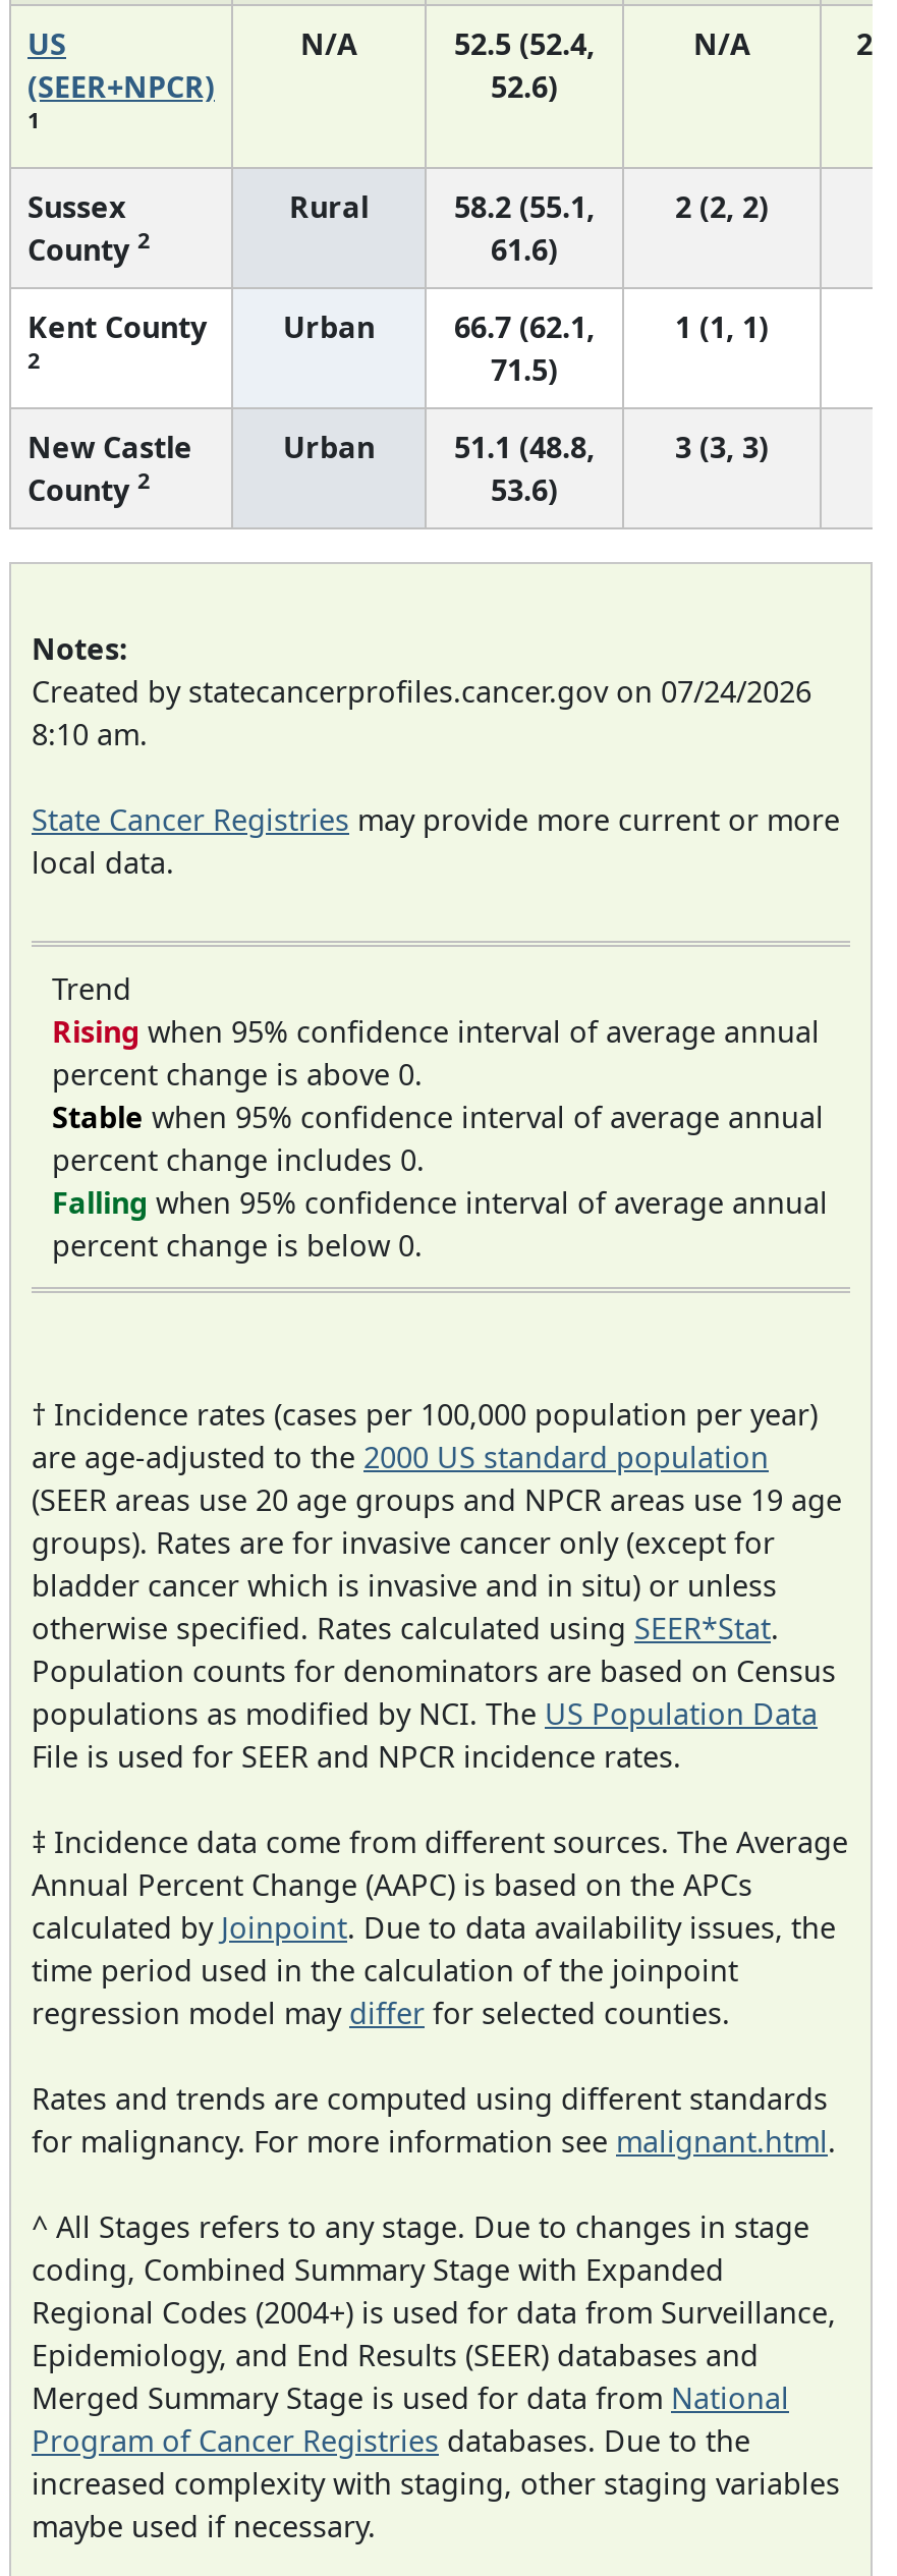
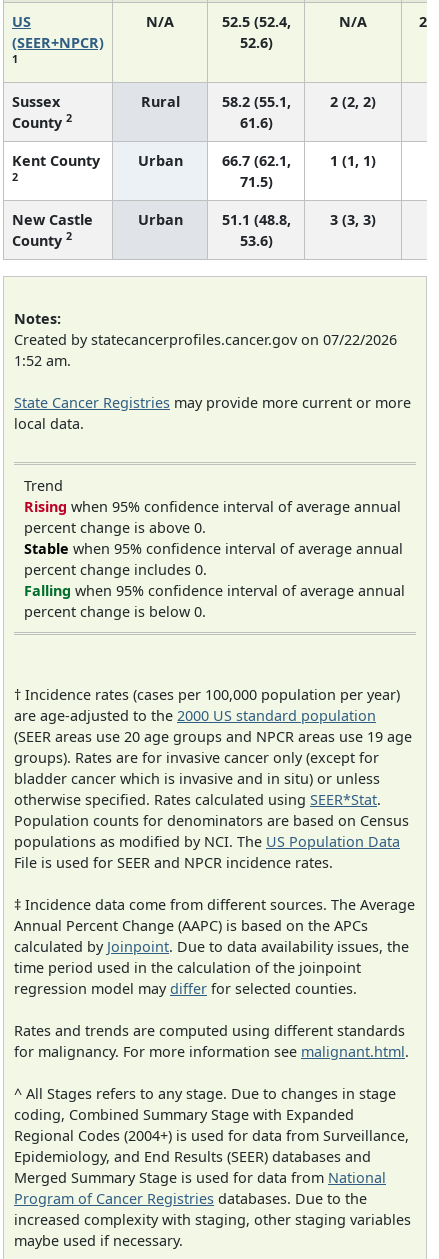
[32,671,811,710] Created by statecancerprofiles.cancer.gov on 07/24/2026 -> [14,330,397,349] Created by statecancerprofiles.cancer.gov on 07/22/2026
[32,714,148,753] 8:10 am. -> [14,351,71,370] 1:52 am.

